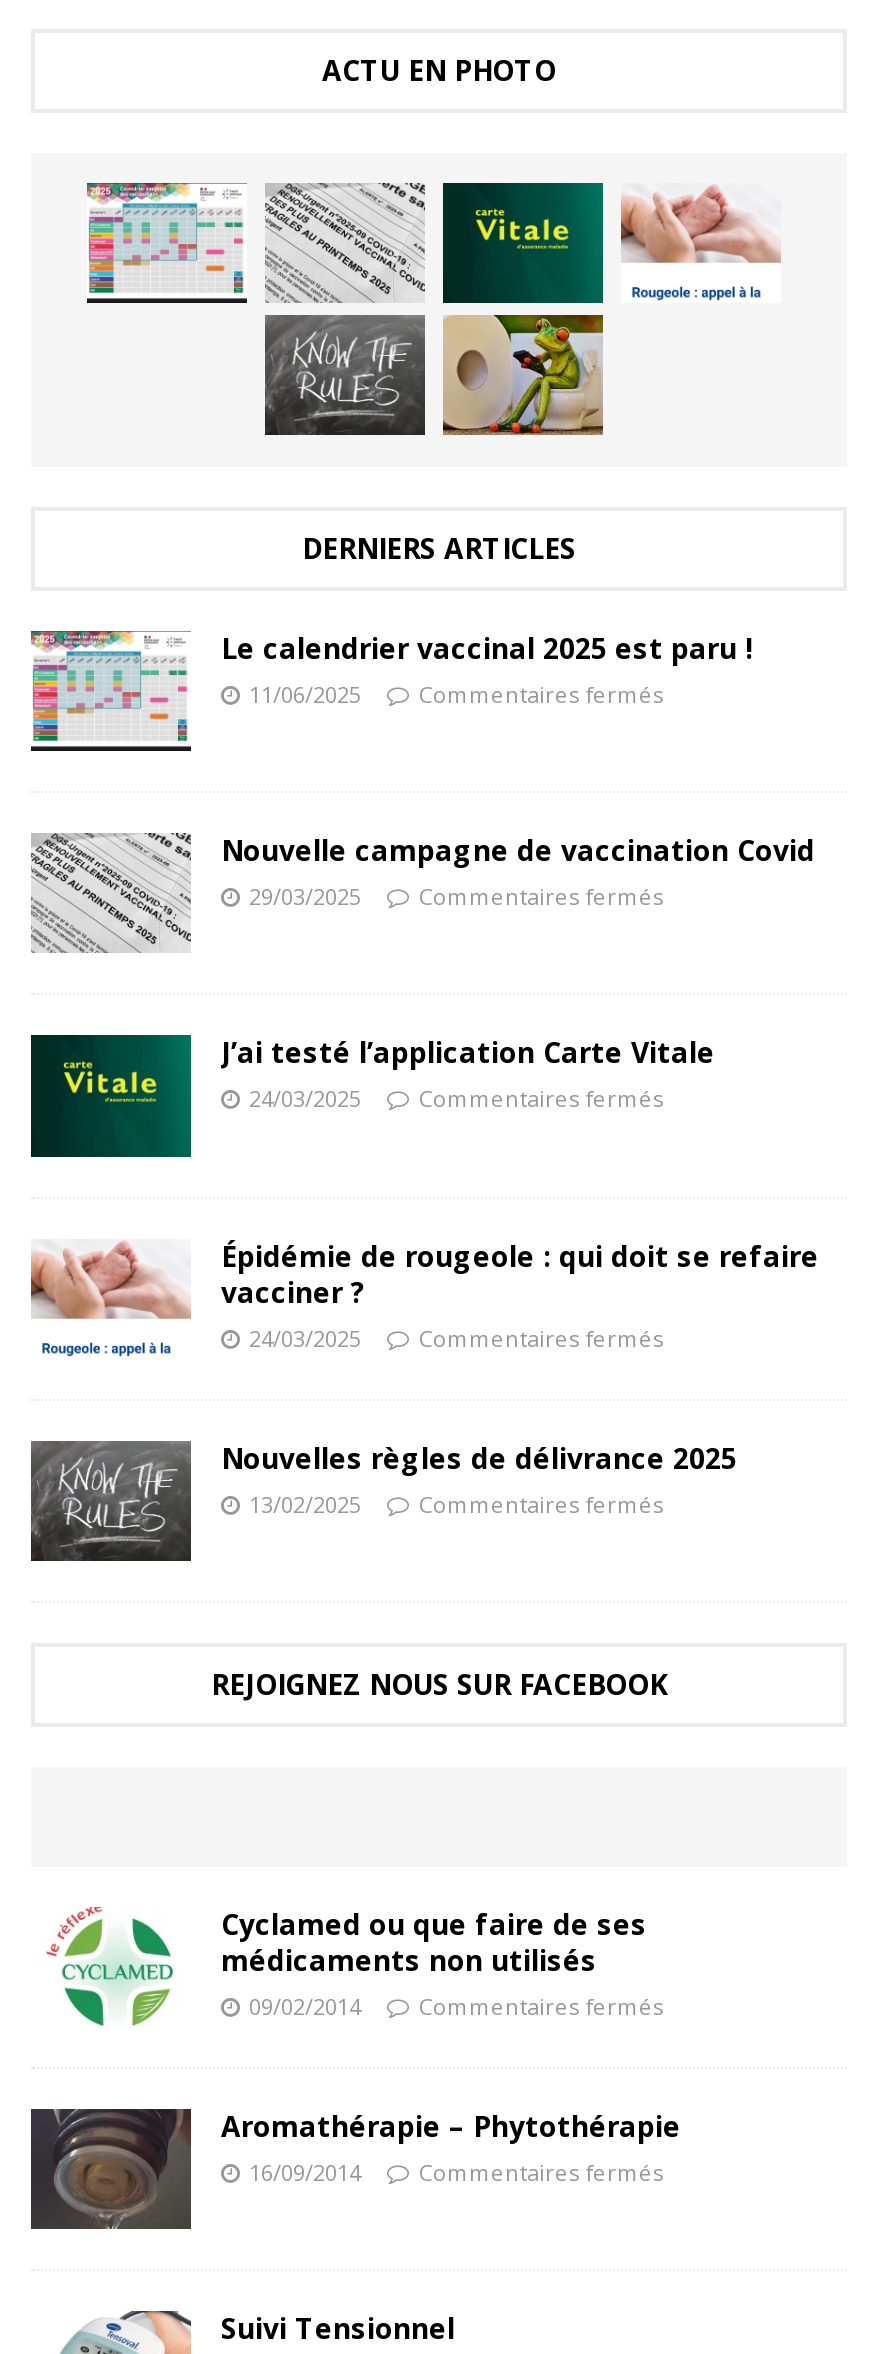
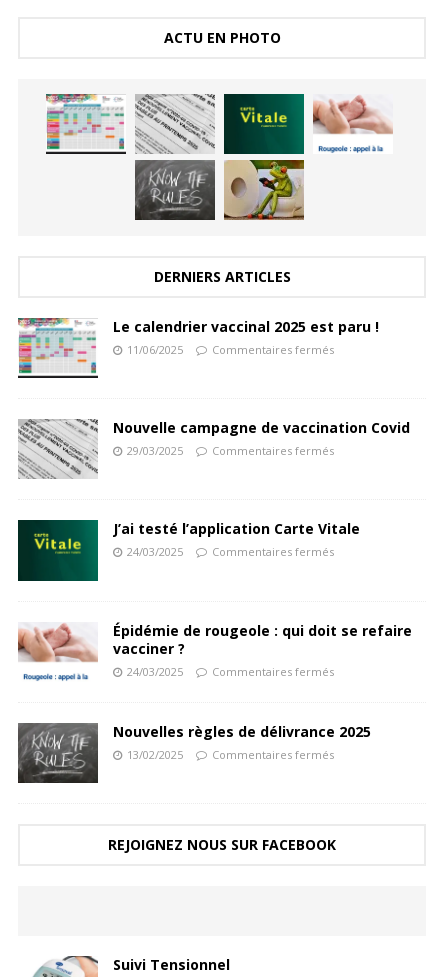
[47,1904,681,2186] [image] | Cyclamed ou que faire de ses | médicaments non utilisés | 09/02/2014 | Commentaires fermés | Aromathérapie – Phytothérapie | 16/09/2014 | Commentaires fermés -> none
[29,2105,193,2229] [image] -> none

